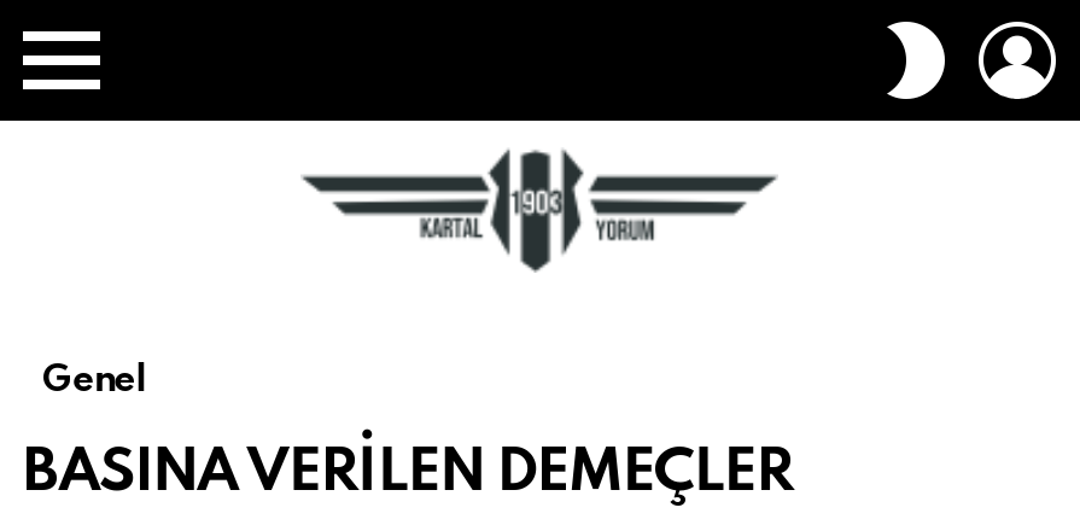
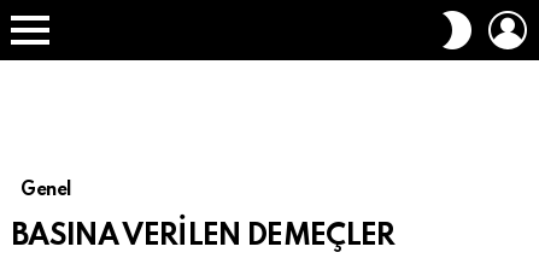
[300,150,778,273] [image] -> none

